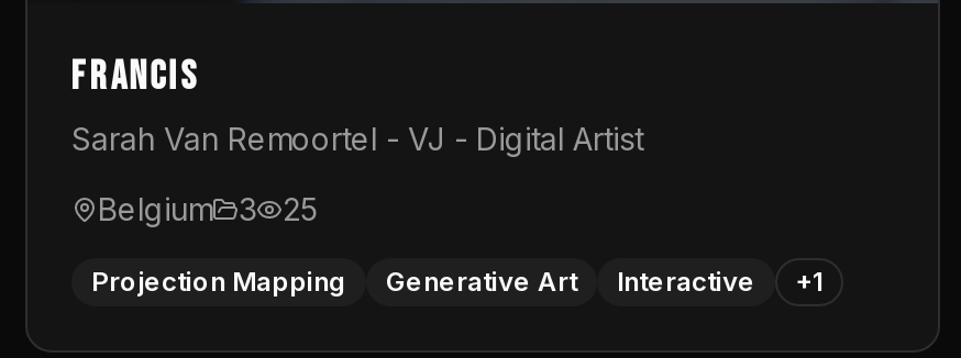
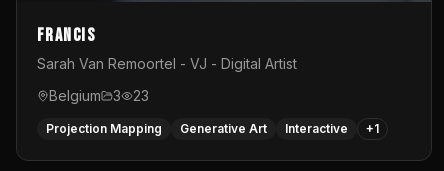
[98,191,318,228] Belgium 3 25 -> [49,87,149,104] Belgium 3 23

